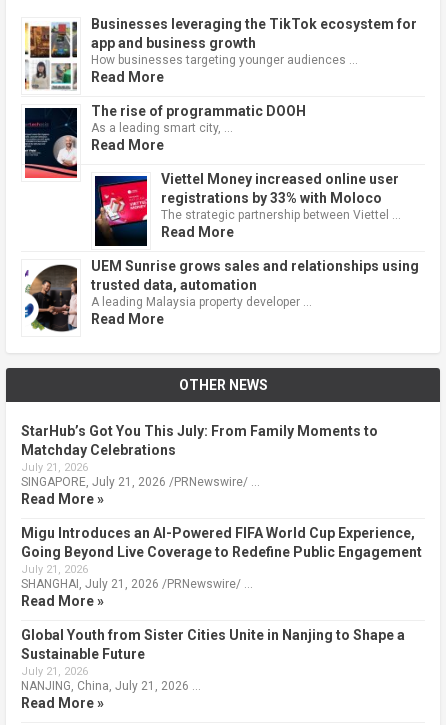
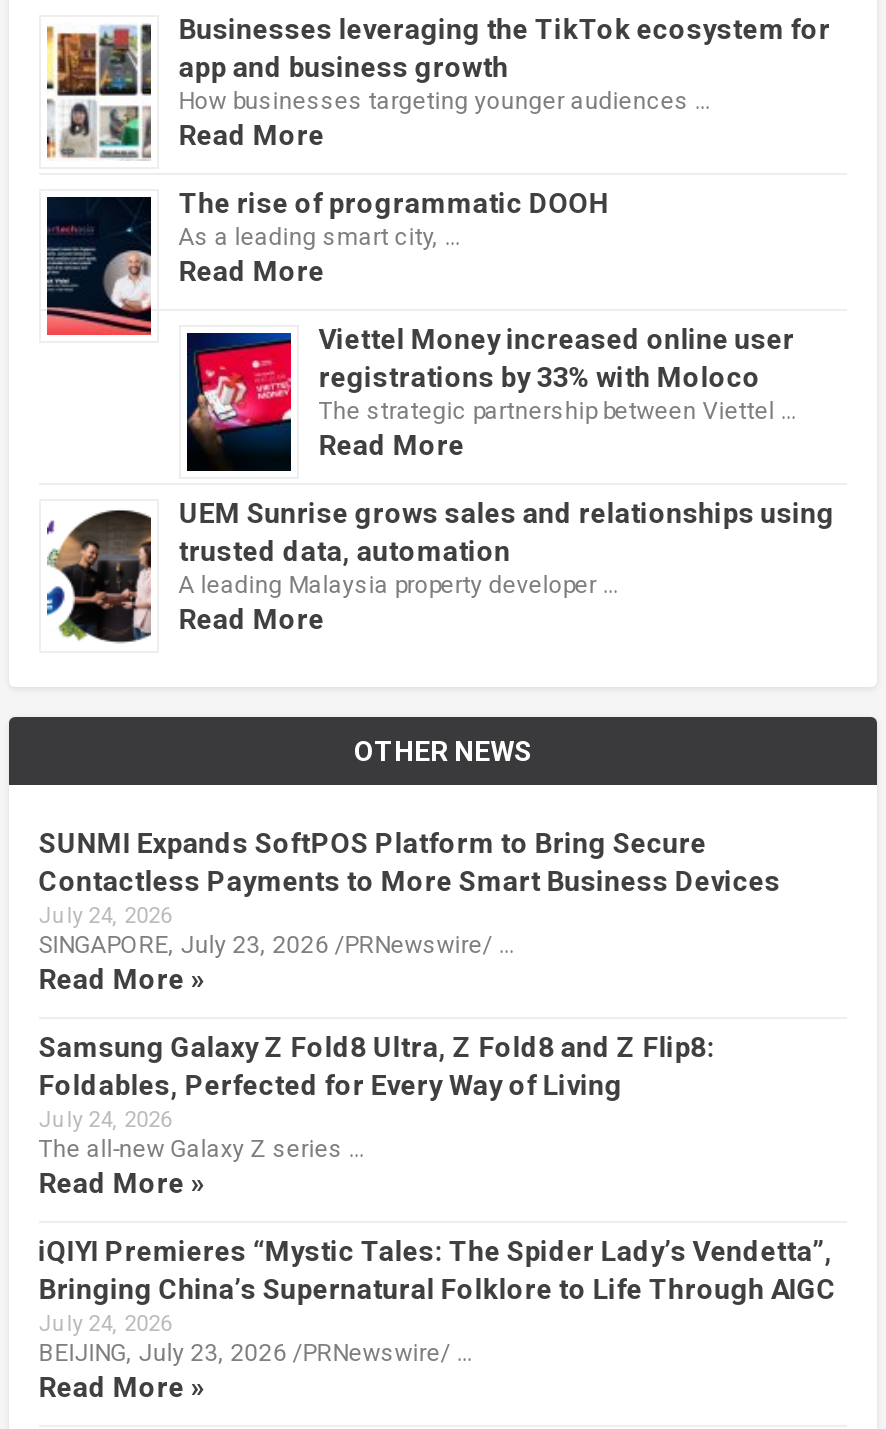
[21,423,378,489] StarHub’s Got You This July: From Family Moments to | Matchday Celebrations | July 21, 2026 | SINGAPORE, July 21, 2026 /PRNewswire/ … -> [38,826,780,958] SUNMI Expands SoftPOS Platform to Bring Secure | Contactless Payments to More Smart Business Devices | July 24, 2026 | SINGAPORE, July 23, 2026 /PRNewswire/ …
[21,525,422,591] Migu Introduces an AI-Powered FIFA World Cup Experience, | Going Beyond Live Coverage to Redefine Public Engagement | July 21, 2026 | SHANGHAI, July 21, 2026 /PRNewswire/ … -> [38,1030,714,1162] Samsung Galaxy Z Fold8 Ultra, Z Fold8 and Z Flip8: | Foldables, Perfected for Every Way of Living | July 24, 2026 | The all-new Galaxy Z series …
[21,627,405,693] Global Youth from Sister Cities Unite in Nanjing to Shape a | Sustainable Future | July 21, 2026 | NANJING, China, July 21, 2026 … -> [38,1234,836,1366] iQIYI Premieres “Mystic Tales: The Spider Lady’s Vendetta”, | Bringing China’s Supernatural Folklore to Life Through AIGC | July 24, 2026 | BEIJING, July 23, 2026 /PRNewswire/ …

